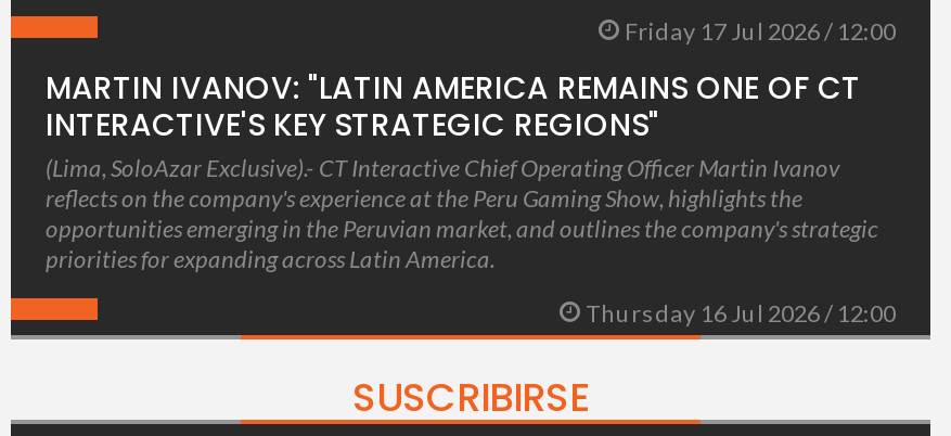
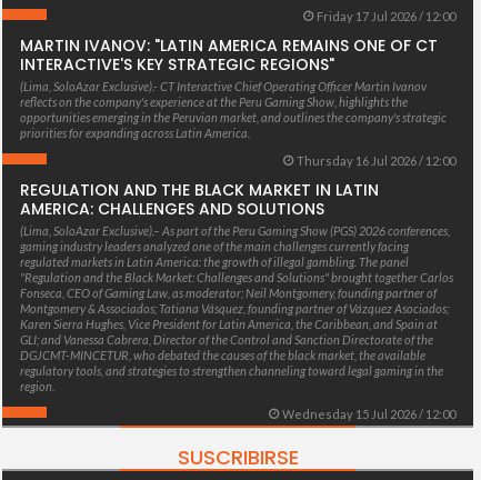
none -> [20,179,455,421] REGULATION AND THE BLACK MARKET IN LATIN | AMERICA: CHALLENGES AND SOLUTIONS | (Lima, SoloAzar Exclusive).– As part of the Peru Gaming Show (PGS) 2026 conferences, | gaming industry leaders analyzed one of the main challenges currently facing | regulated markets in Latin America: the growth of illegal gambling. The panel | "Regulation and the Black Market: Challenges and Solutions" brought together Carlos | Fonseca, CEO of Gaming Law, as moderator; Neil Montgomery, founding partner of | Montgomery & Associados; Tatiana Vásquez, founding partner of Vázquez Asociados; | Karen Sierra Hughes, Vice President for Latin America, the Caribbean, and Spain at | GLI; and Vanessa Cabrera, Director of the Control and Sanction Directorate of the | DGJCMT-MINCETUR, who debated the causes of the black market, the available | regulatory tools, and strategies to strengthen channeling toward legal gaming in the | region. | Wednesday 15 Jul 2026 / 12:00

